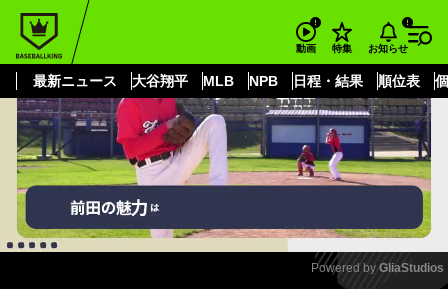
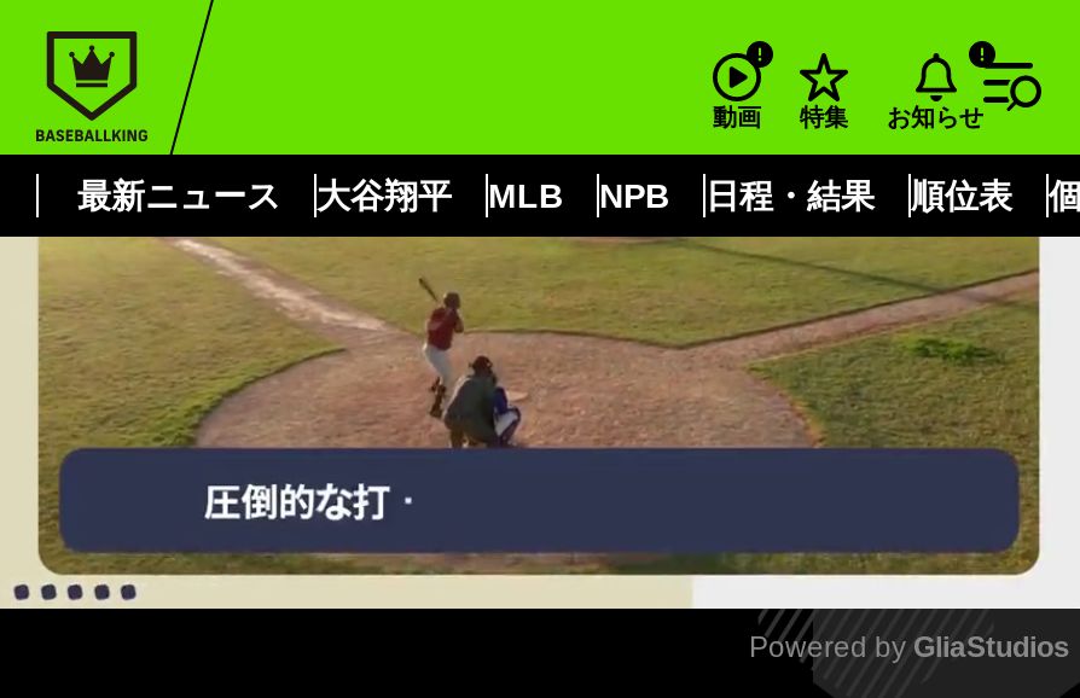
[16,97,432,239] [image] -> [36,234,1041,577] [image]

